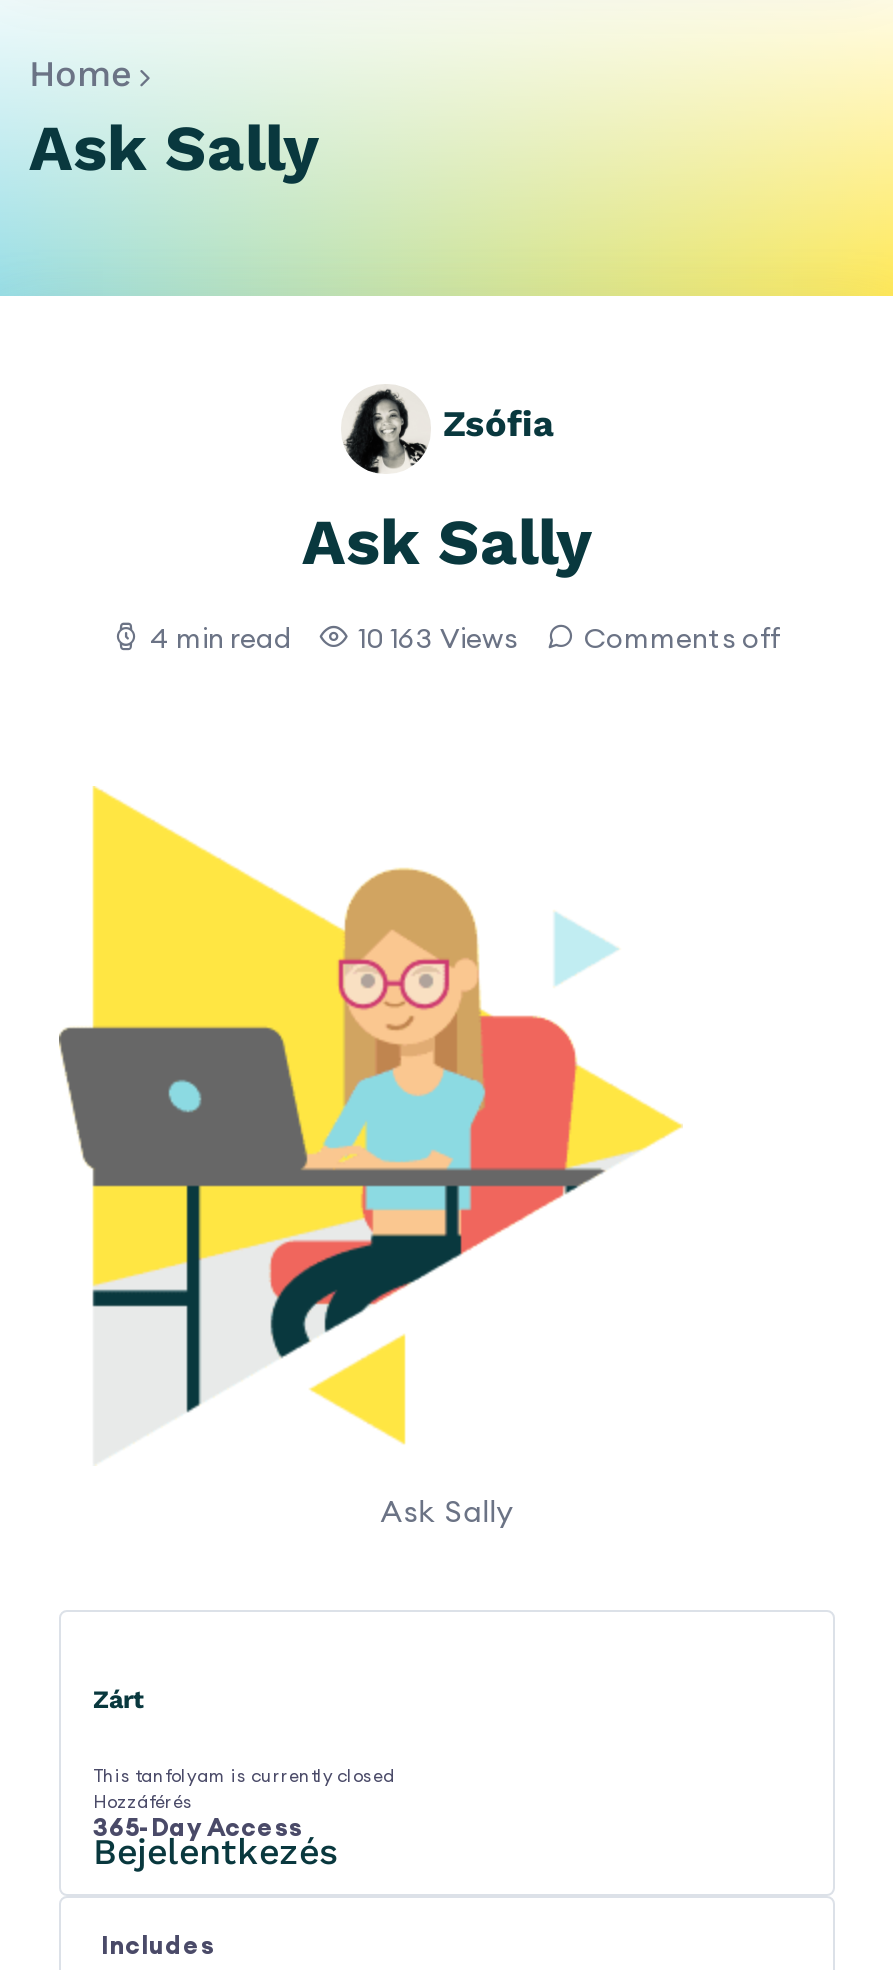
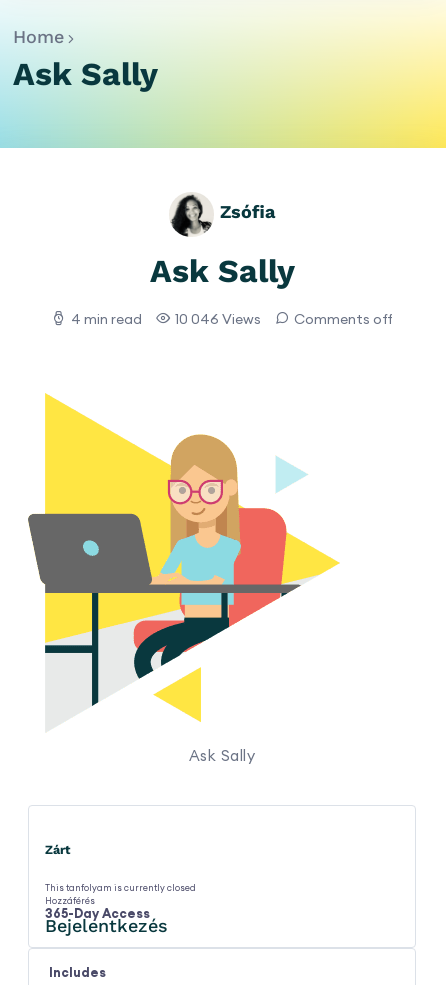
[150,620,782,656] 4 min read 10 163 Views Comments off -> [70,310,392,328] 4 min read 10 046 Views Comments off

